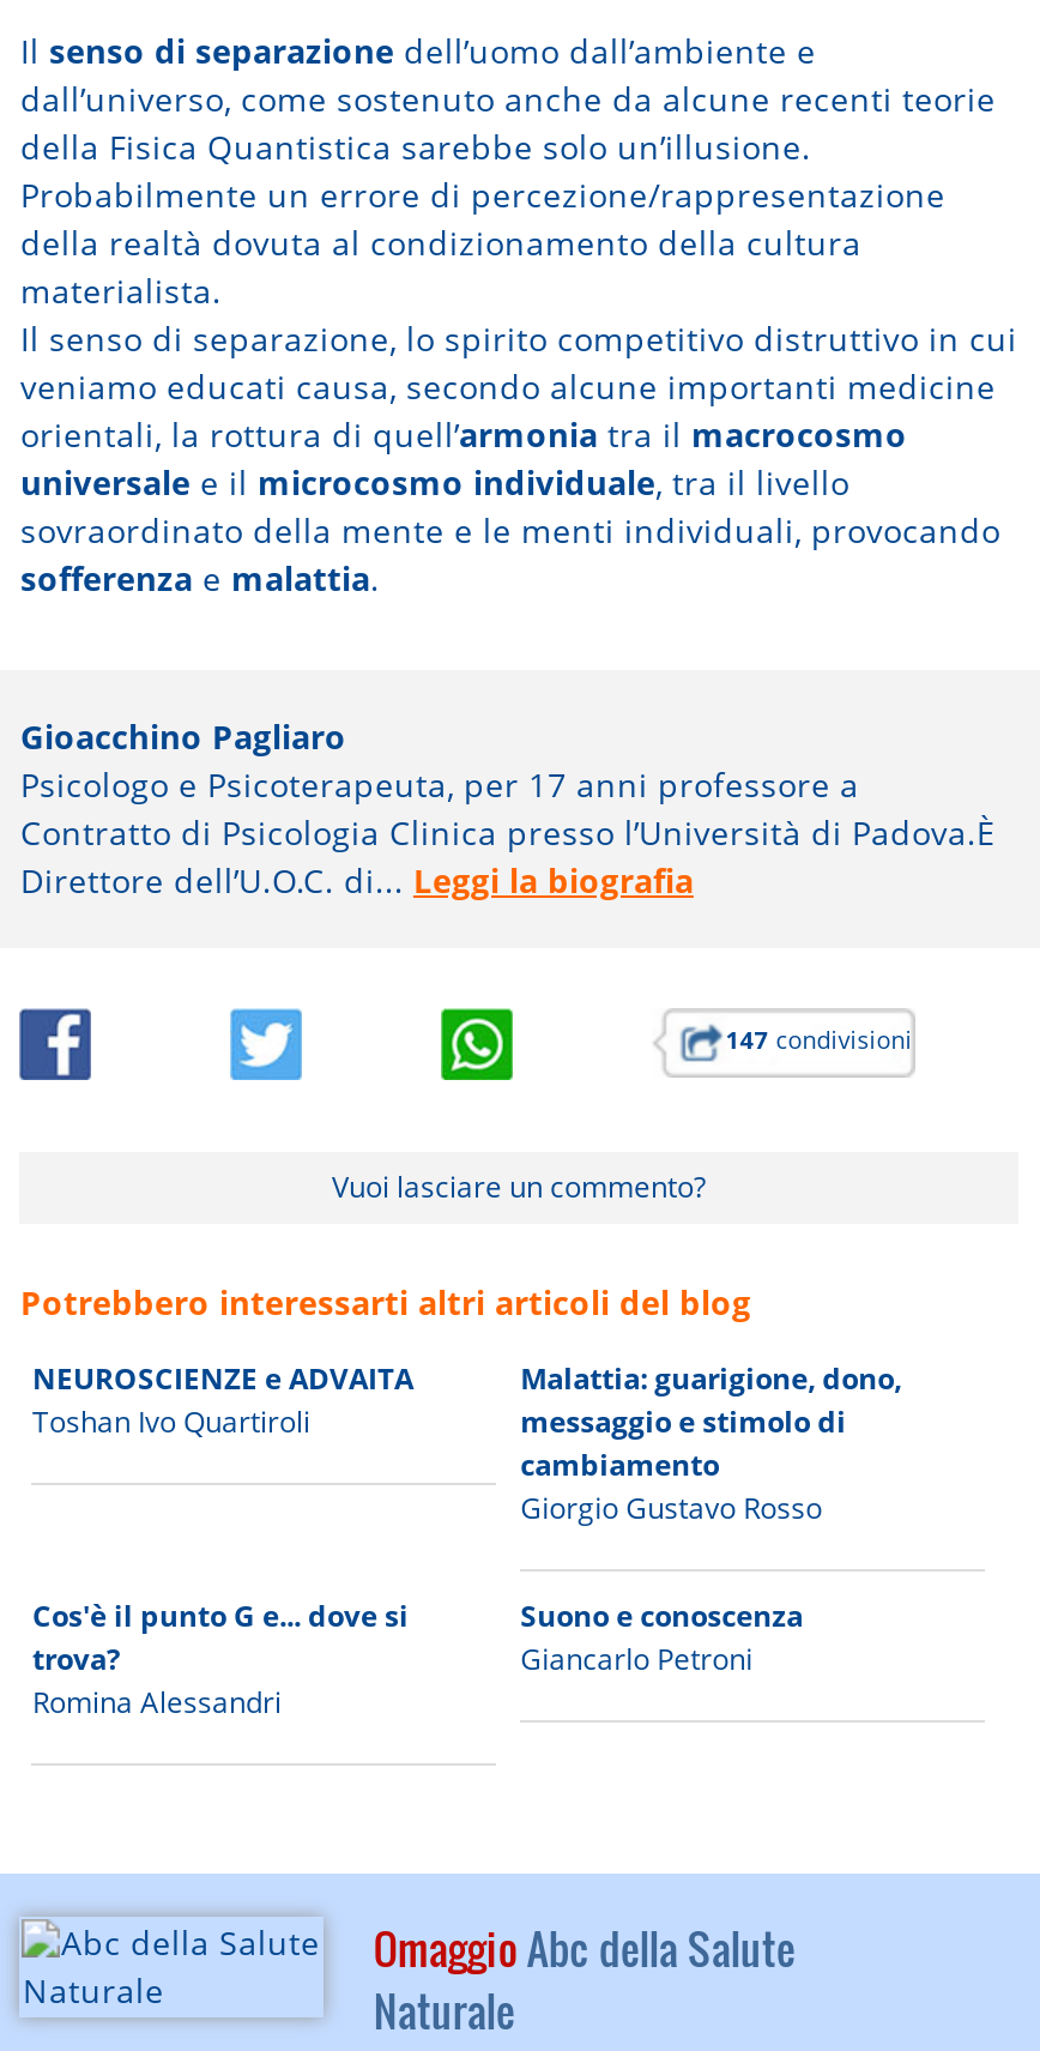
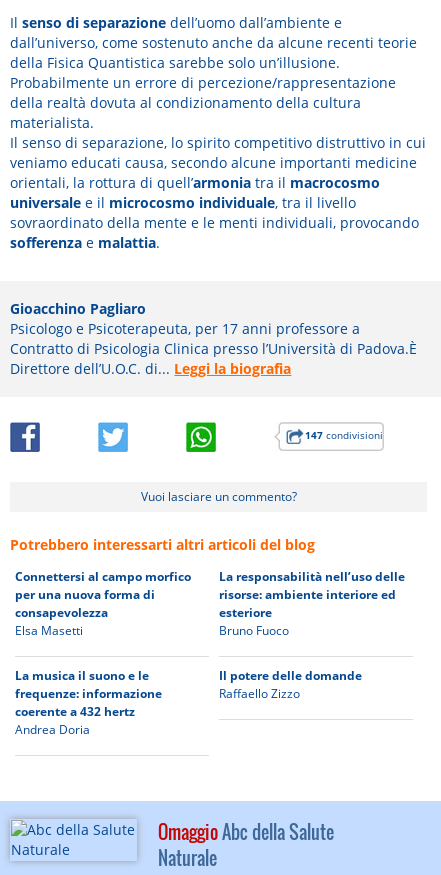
[32,1358,413,1442] NEUROSCIENZE e ADVAITA | Toshan Ivo Quartiroli -> [15,568,191,639] Connettersi al campo morfico | per una nuova forma di | consapevolezza | Elsa Masetti
[520,1358,901,1529] Malattia: guarigione, dono, | messaggio e stimolo di | cambiamento | Giorgio Gustavo Rosso -> [219,568,405,639] La responsabilità nell’uso delle | risorse: ambiente interiore ed | esteriore | Bruno Fuoco
[32,1595,408,1723] Cos'è il punto G e... dove si | trova? | Romina Alessandri -> [15,667,162,738] La musica il suono e le | frequenze: informazione | coerente a 432 hertz | Andrea Doria
[520,1595,803,1679] Suono e conoscenza | Giancarlo Petroni -> [219,667,362,702] Il potere delle domande | Raffaello Zizzo

